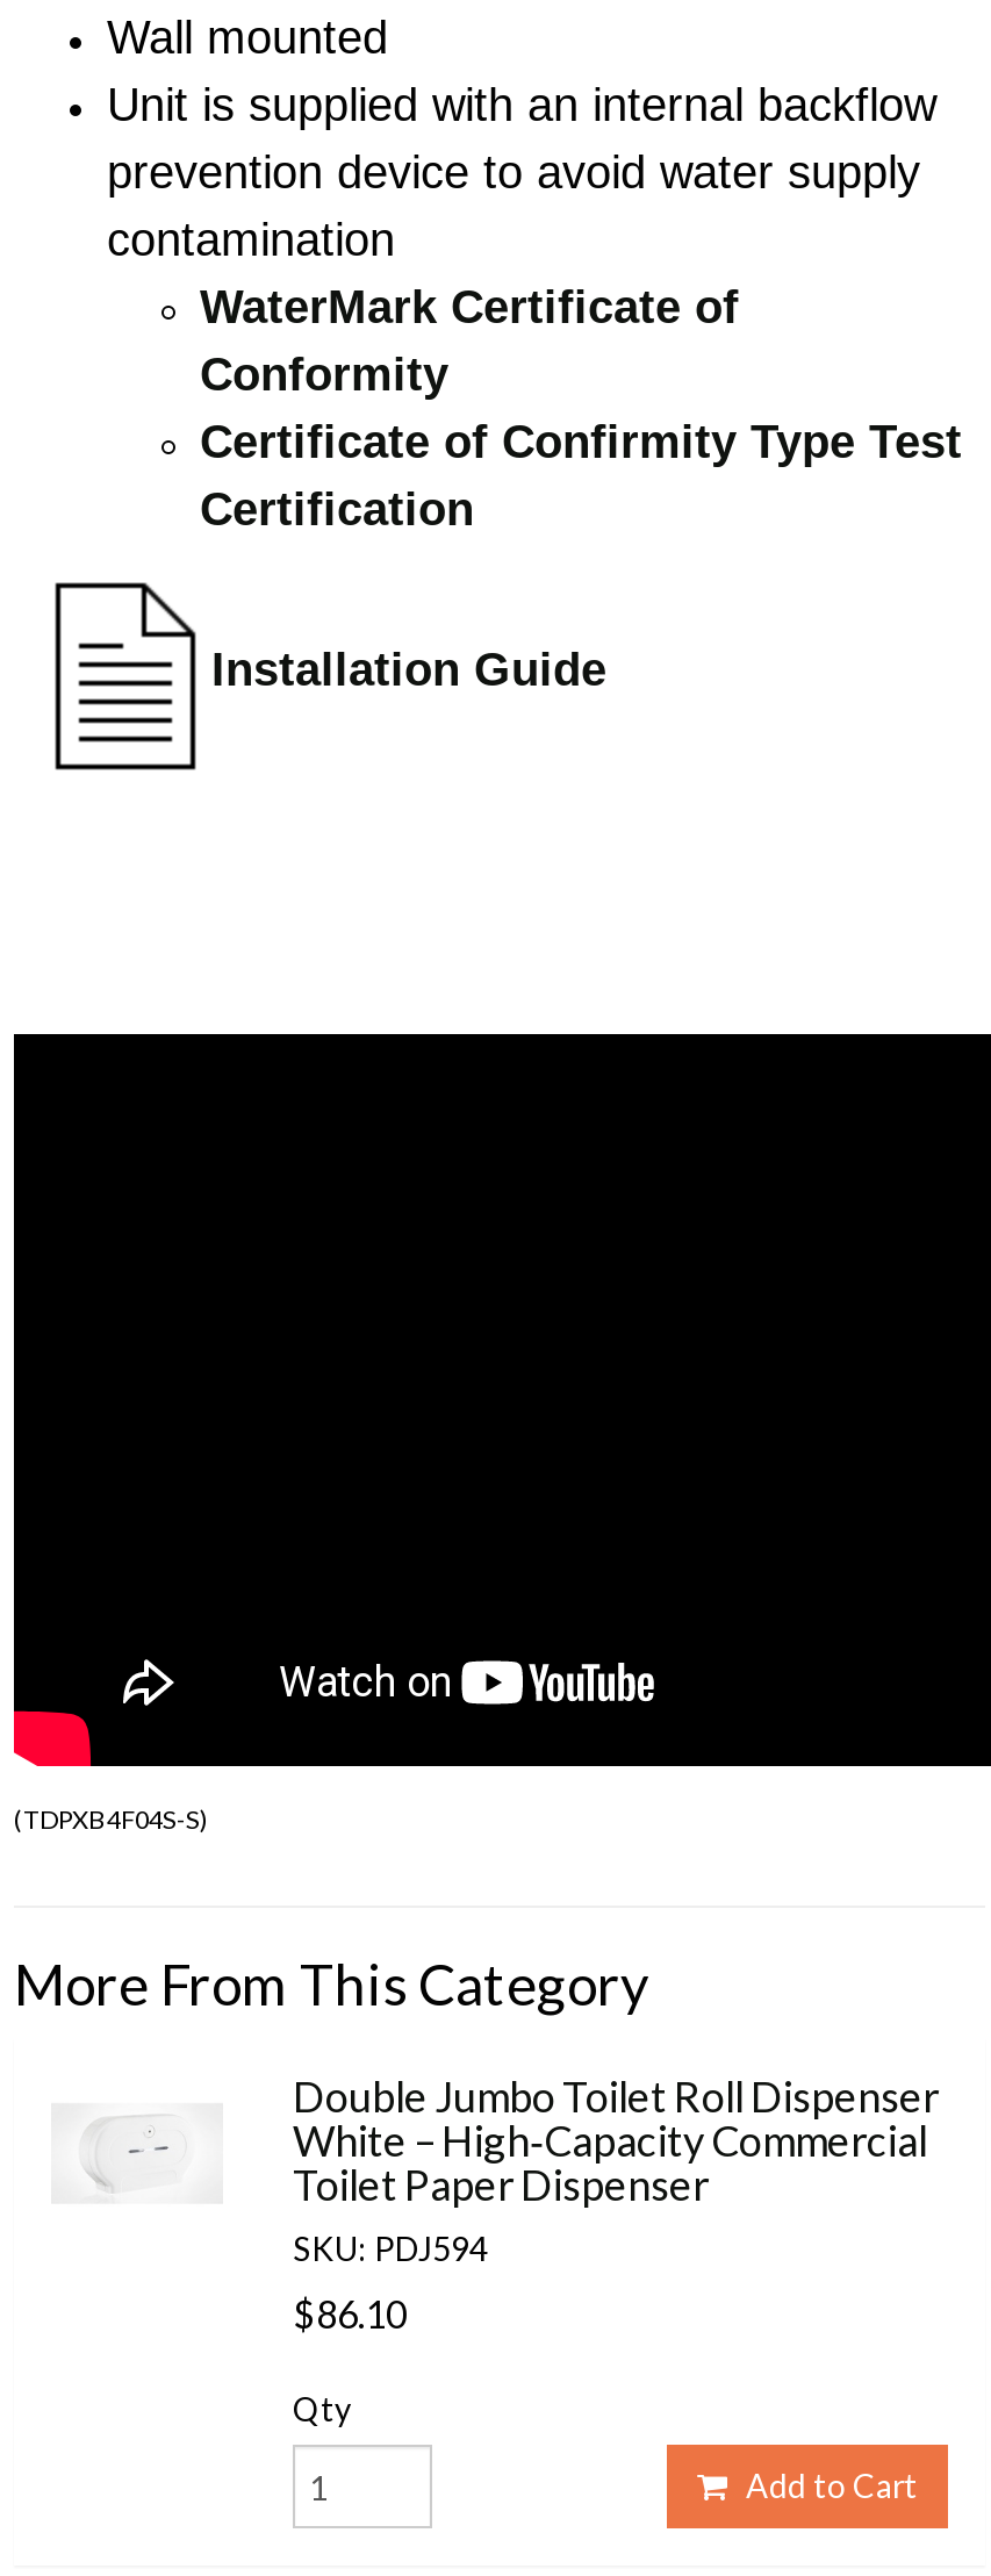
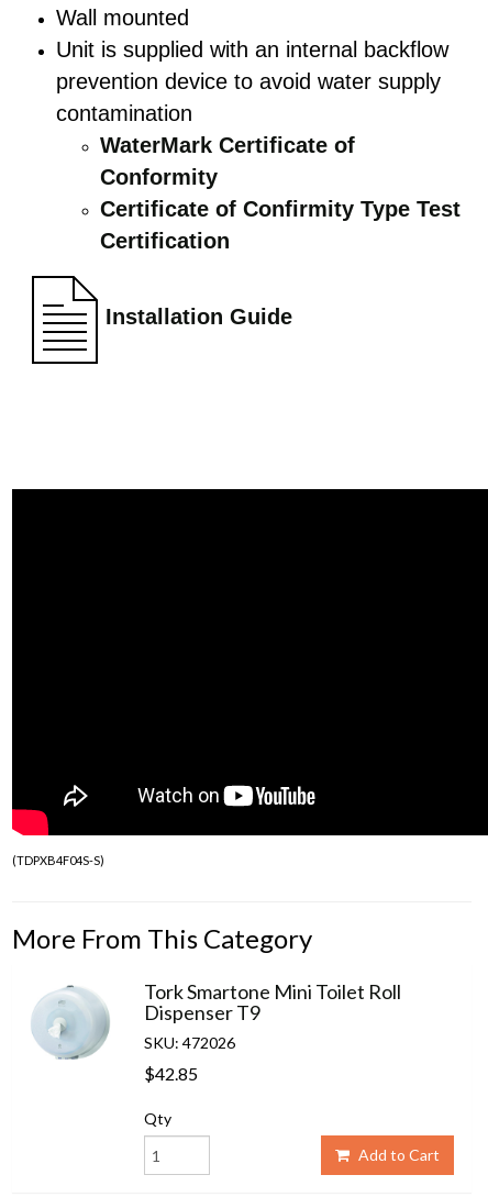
none -> [36,998,110,1061] [image]
[293,2072,939,2269] Double Jumbo Toilet Roll Dispenser | White – High‑Capacity Commercial | Toilet Paper Dispenser | SKU: PDJ594 -> [144,980,401,1052] Tork Smartone Mini Toilet Roll | Dispenser T9 | SKU: 472026
[293,2292,407,2337] $86.10 -> [144,1063,198,1084] $42.85

